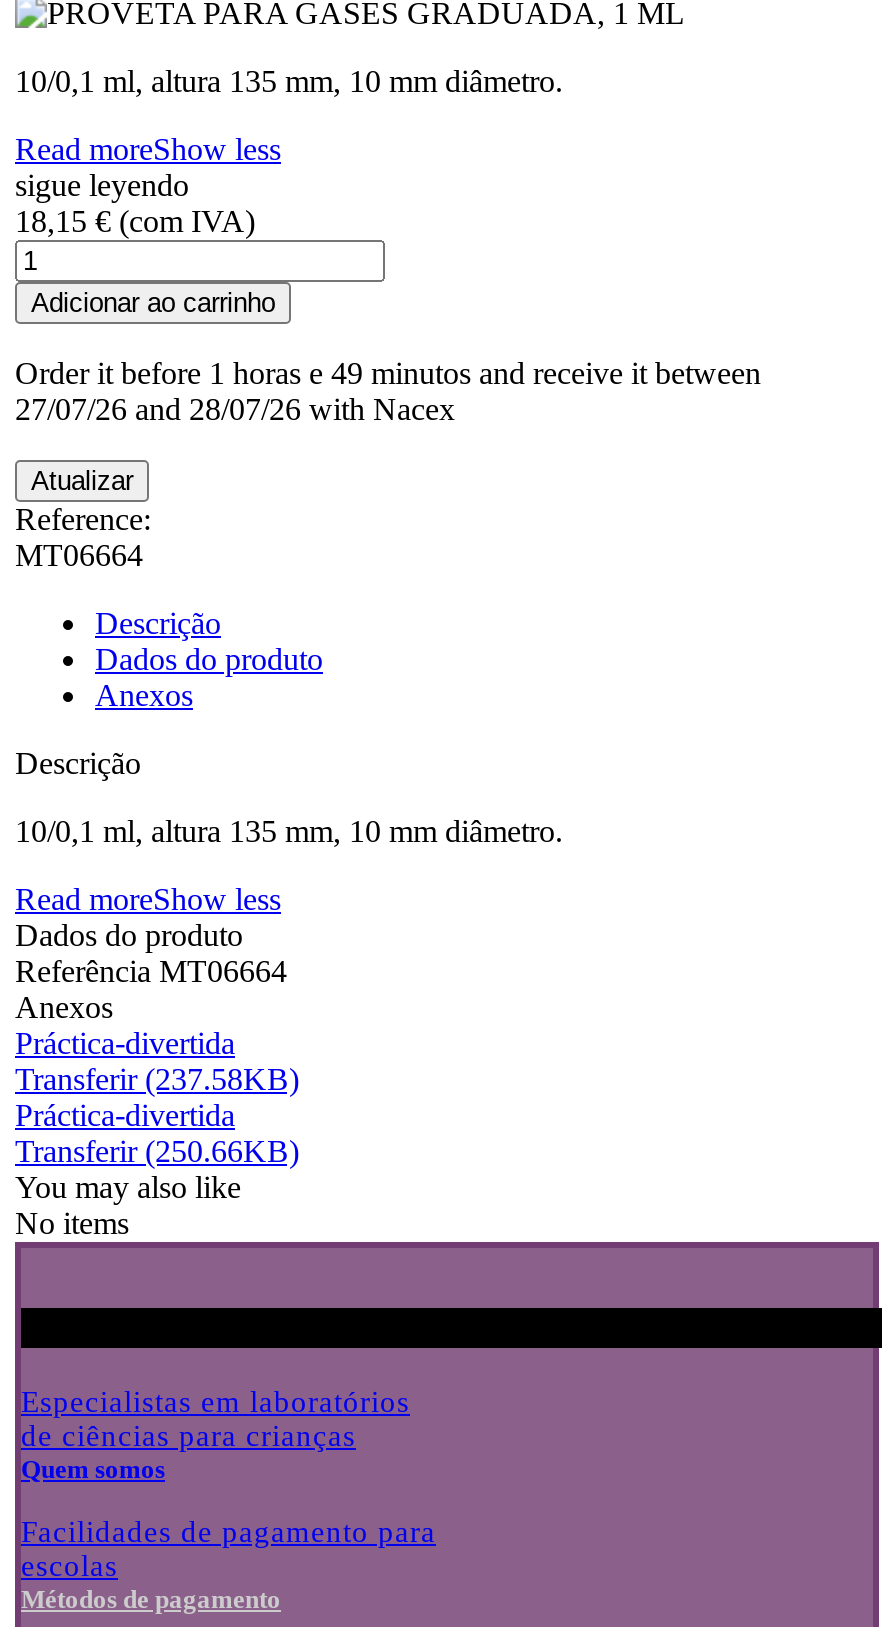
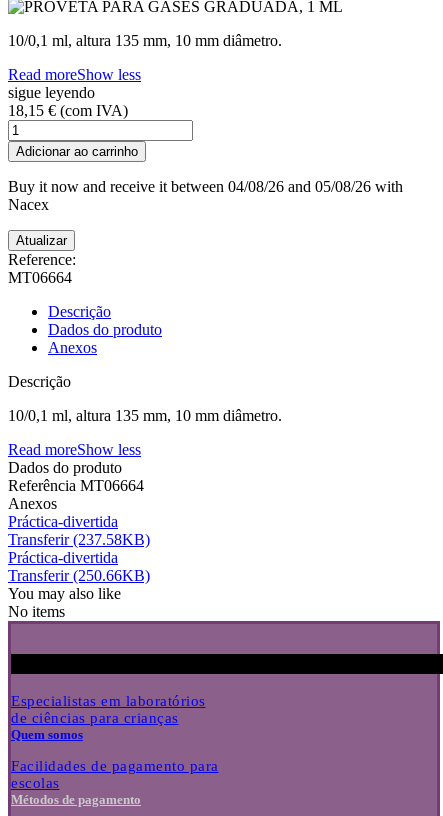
[15,356,761,426] Order it before 1 horas e 49 minutos and receive it between | 27/07/26 and 28/07/26 with Nacex -> [8,178,403,213] Buy it now and receive it between 04/08/26 and 05/08/26 with | Nacex

